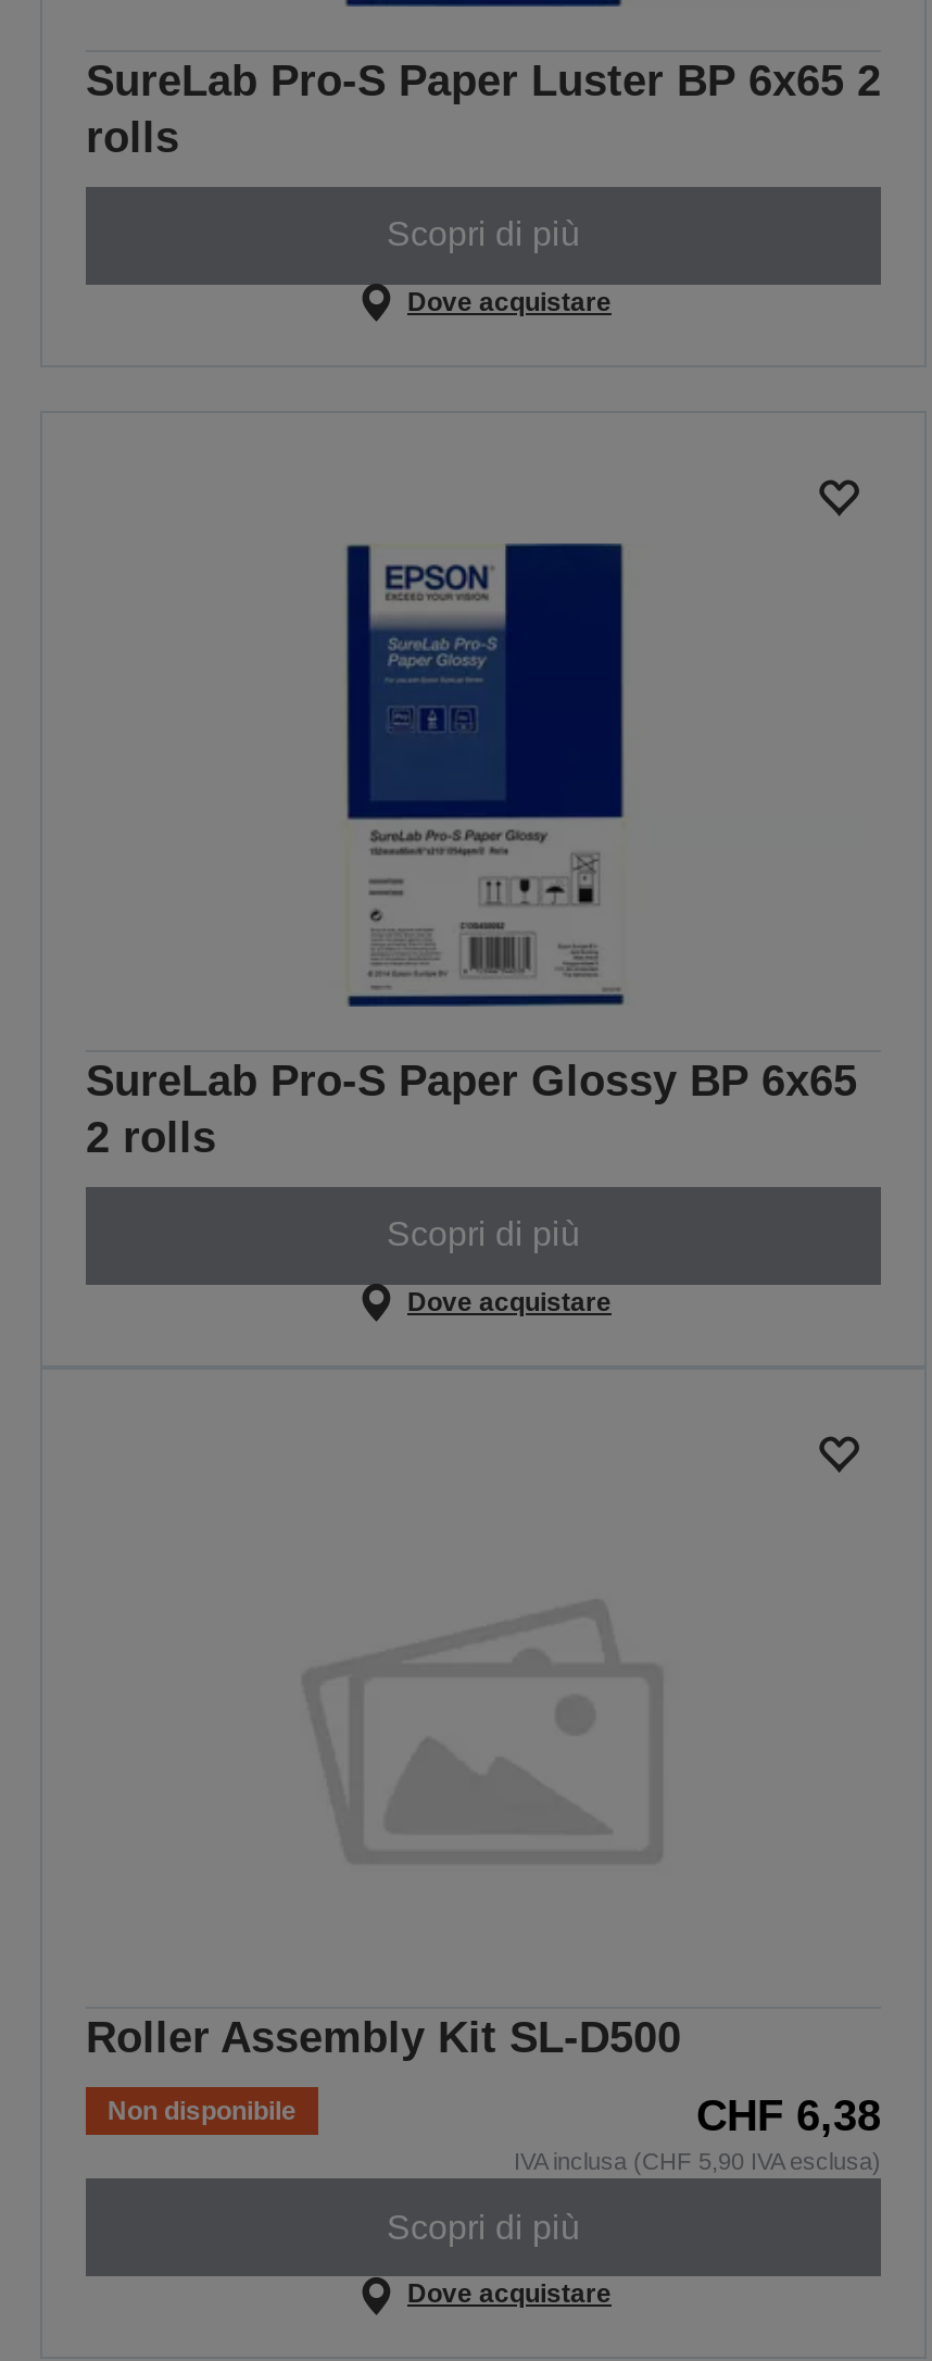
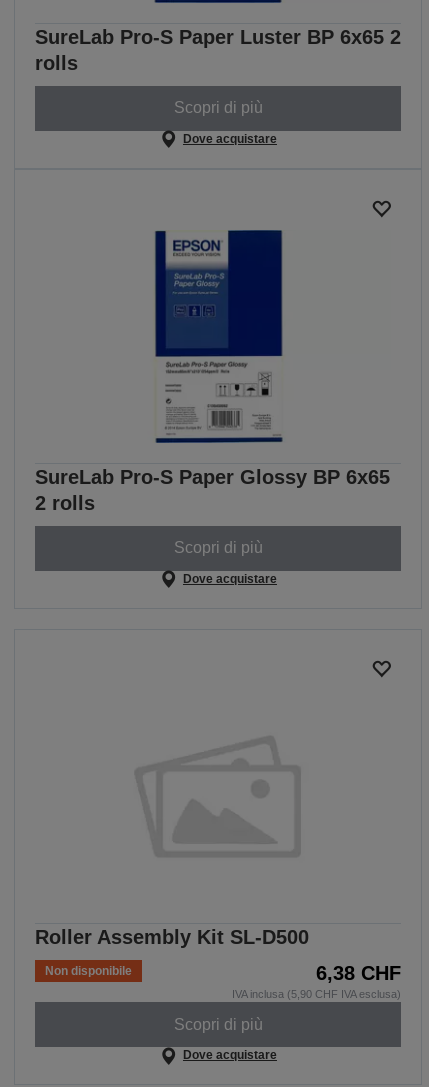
moved [362,559,509,746] -> [162,237,230,323]: [image]
moved [86,1056,857,1317] -> [35,466,390,586]: SureLab Pro-S Paper Glossy BP 6x65 | 2 rolls | Scopri di più | Dove acquistare
[514,2092,881,2174] CHF 6,38 | IVA inclusa (CHF 5,90 IVA esclusa) -> [232,962,401,1000] 6,38 CHF | IVA inclusa (5,90 CHF IVA esclusa)

